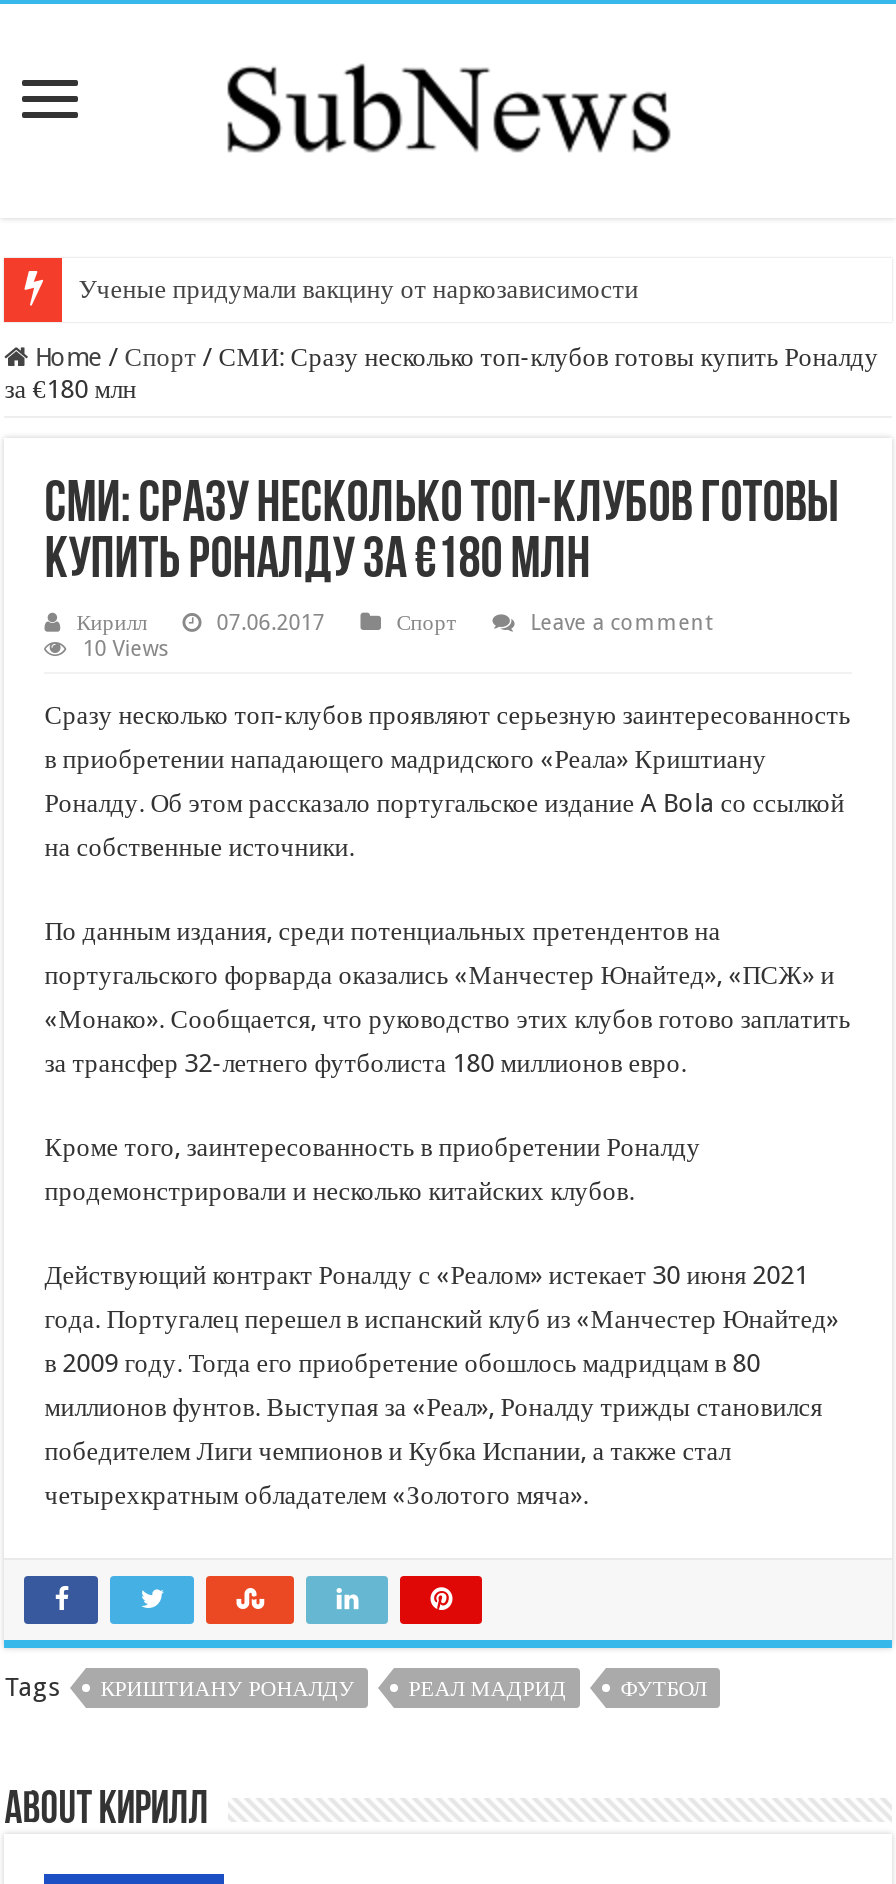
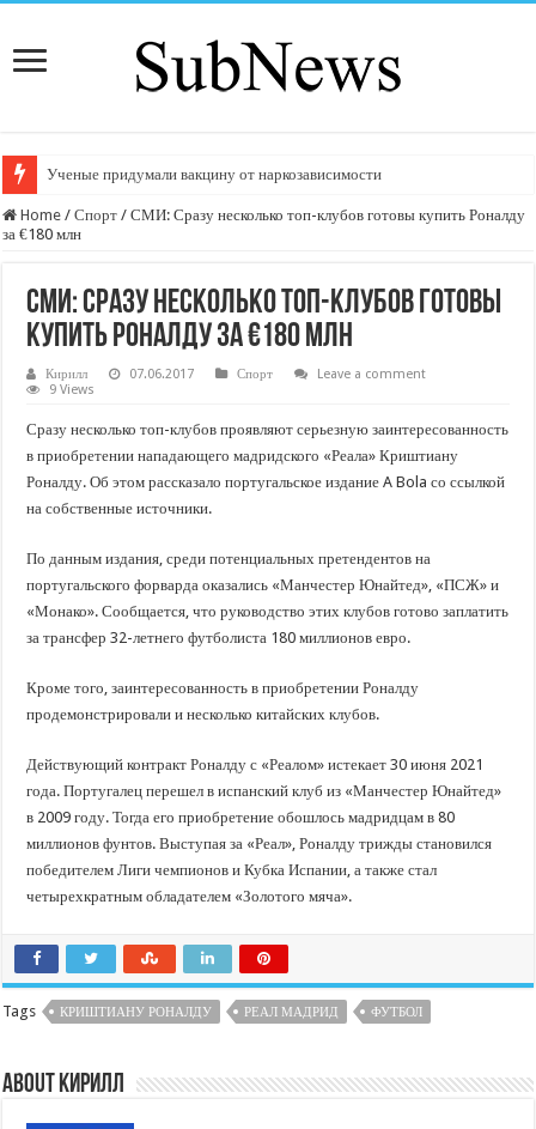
[82,636,170,662] 10 Views -> [49,382,95,397] 9 Views

